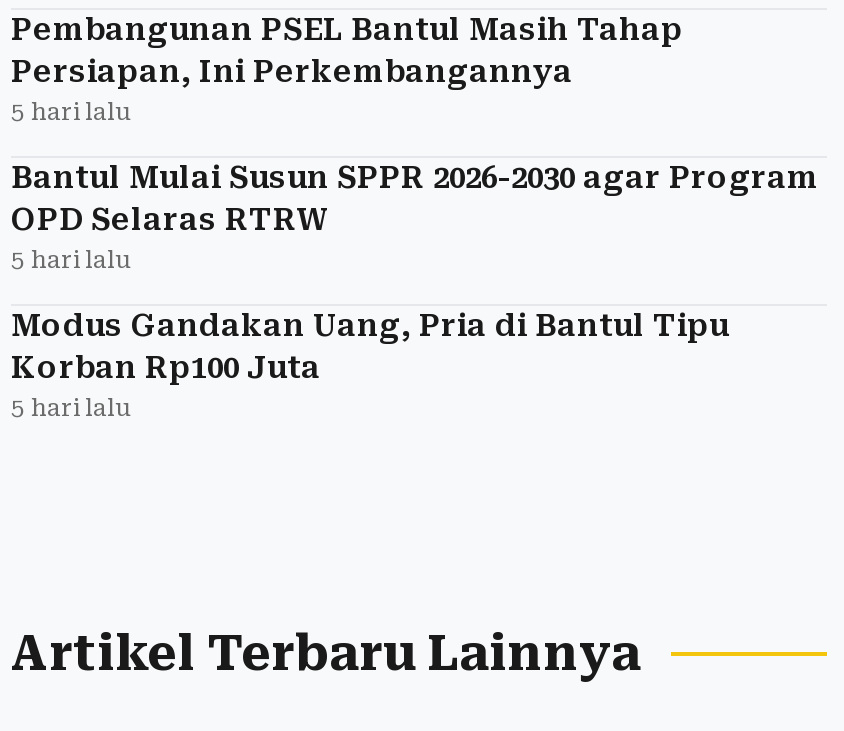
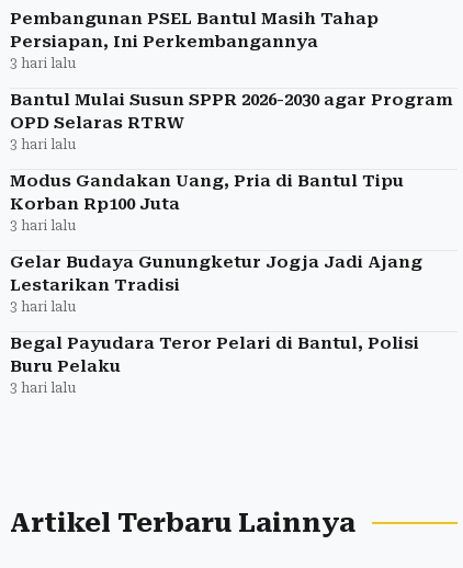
[11,97,131,125] 5 hari lalu -> [10,55,76,71] 3 hari lalu
[11,245,131,273] 5 hari lalu -> [10,137,76,152] 3 hari lalu
[11,393,131,421] 5 hari lalu -> [10,218,422,395] 3 hari lalu | Gelar Budaya Gunungketur Jogja Jadi Ajang | Lestarikan Tradisi | 3 hari lalu | Begal Payudara Teror Pelari di Bantul, Polisi | Buru Pelaku | 3 hari lalu

